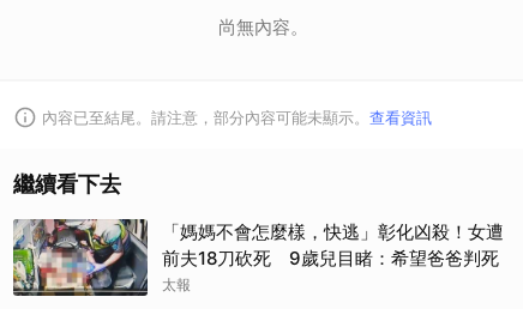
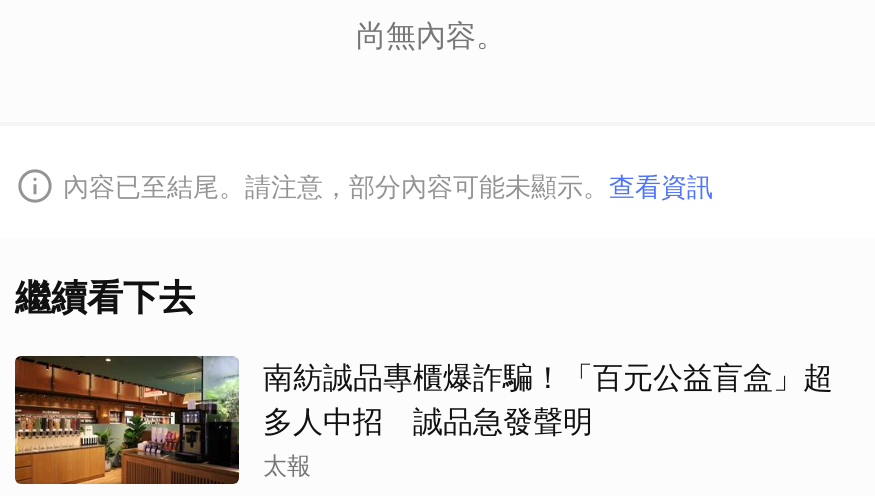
[12,218,504,297] [image] | 「媽媽不會怎麼樣，快逃」彰化凶殺！女遭 | 前夫18刀砍死 9歲兒目睹：希望爸爸判死 -> [13,354,833,486] [image] | 南紡誠品專櫃爆詐騙！「百元公益盲盒」超 | 多人中招 誠品急發聲明

